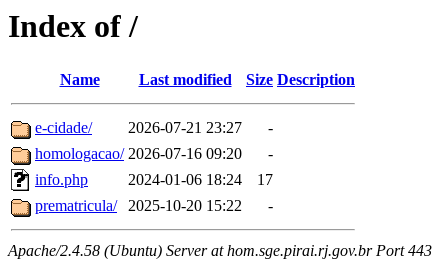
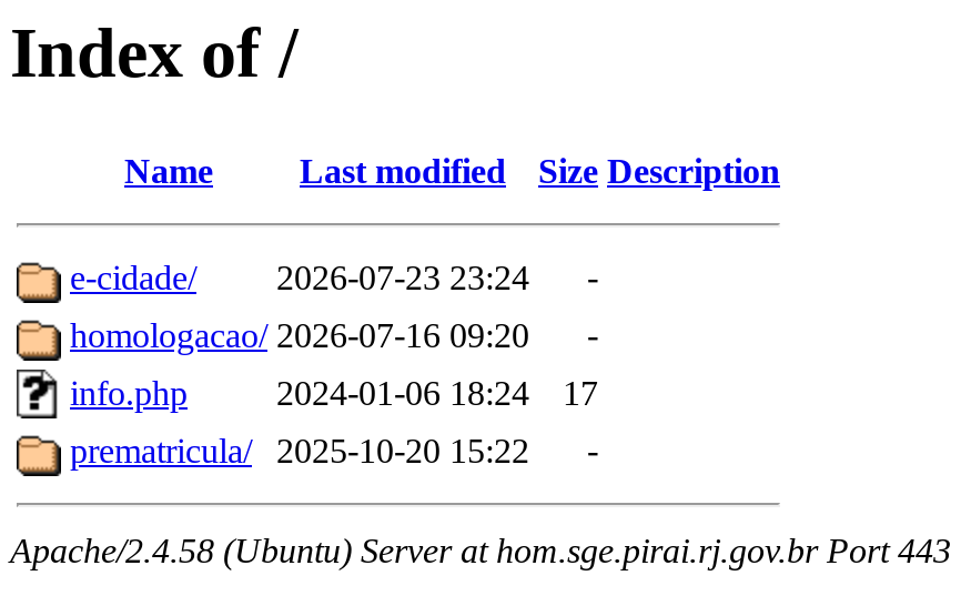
[128,119,242,136] 2026-07-21 23:27 -> [276,259,529,297] 2026-07-23 23:24

